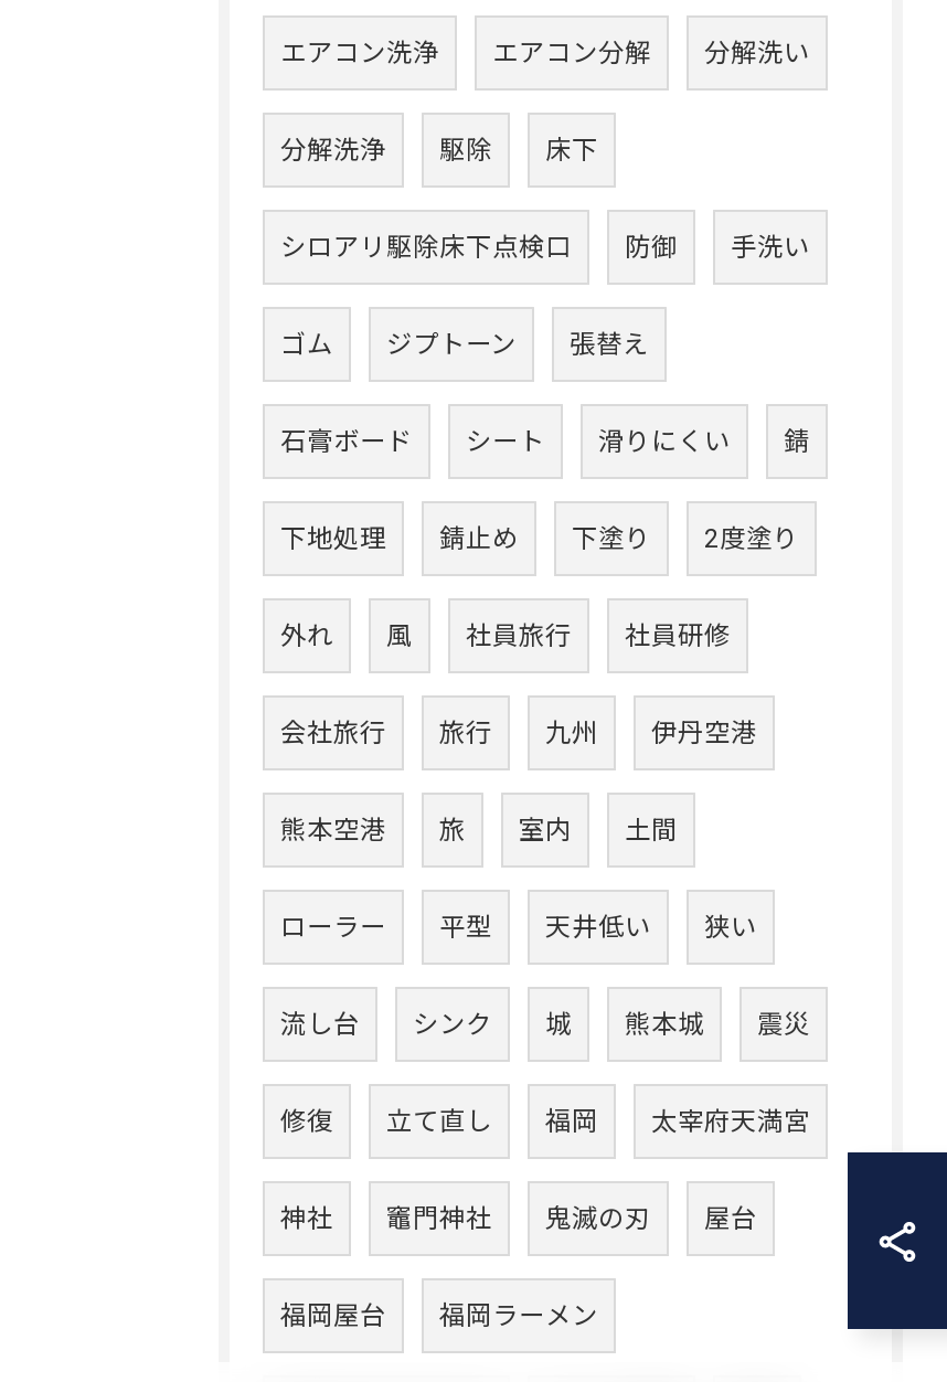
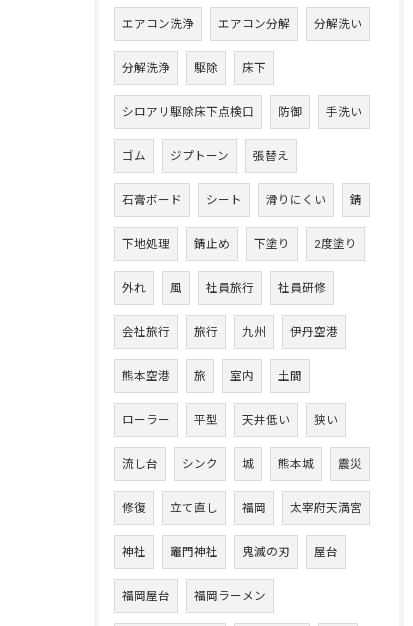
[845,1150,940,1333] [image] -> none

